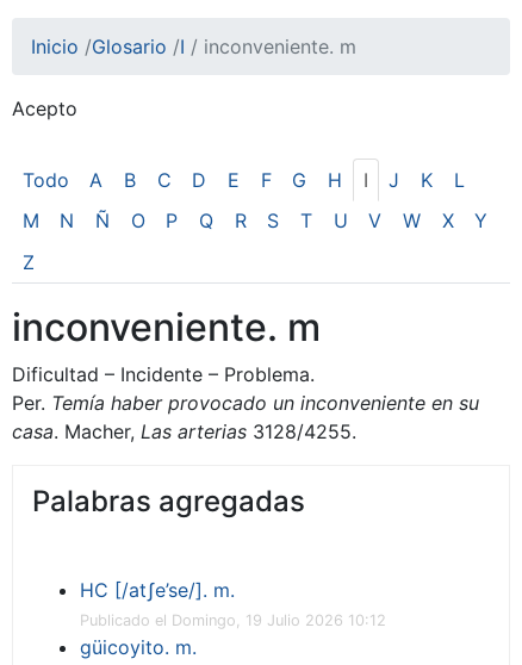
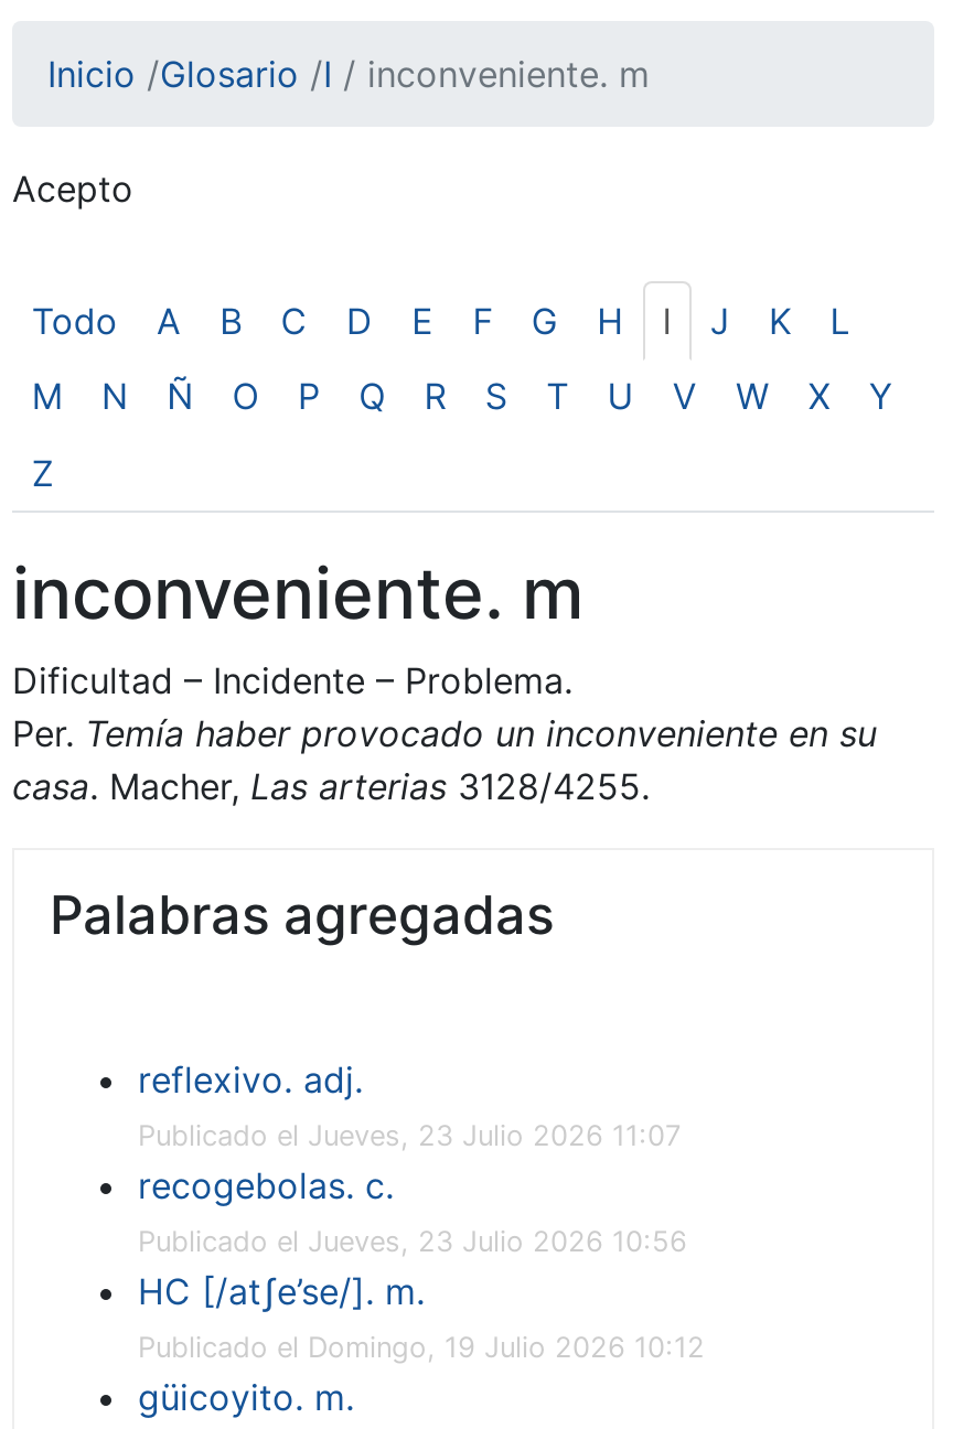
none -> [138,1057,687,1258] reflexivo. adj. | Publicado el Jueves, 23 Julio 2026 11:07 | recogebolas. c. | Publicado el Jueves, 23 Julio 2026 10:56

